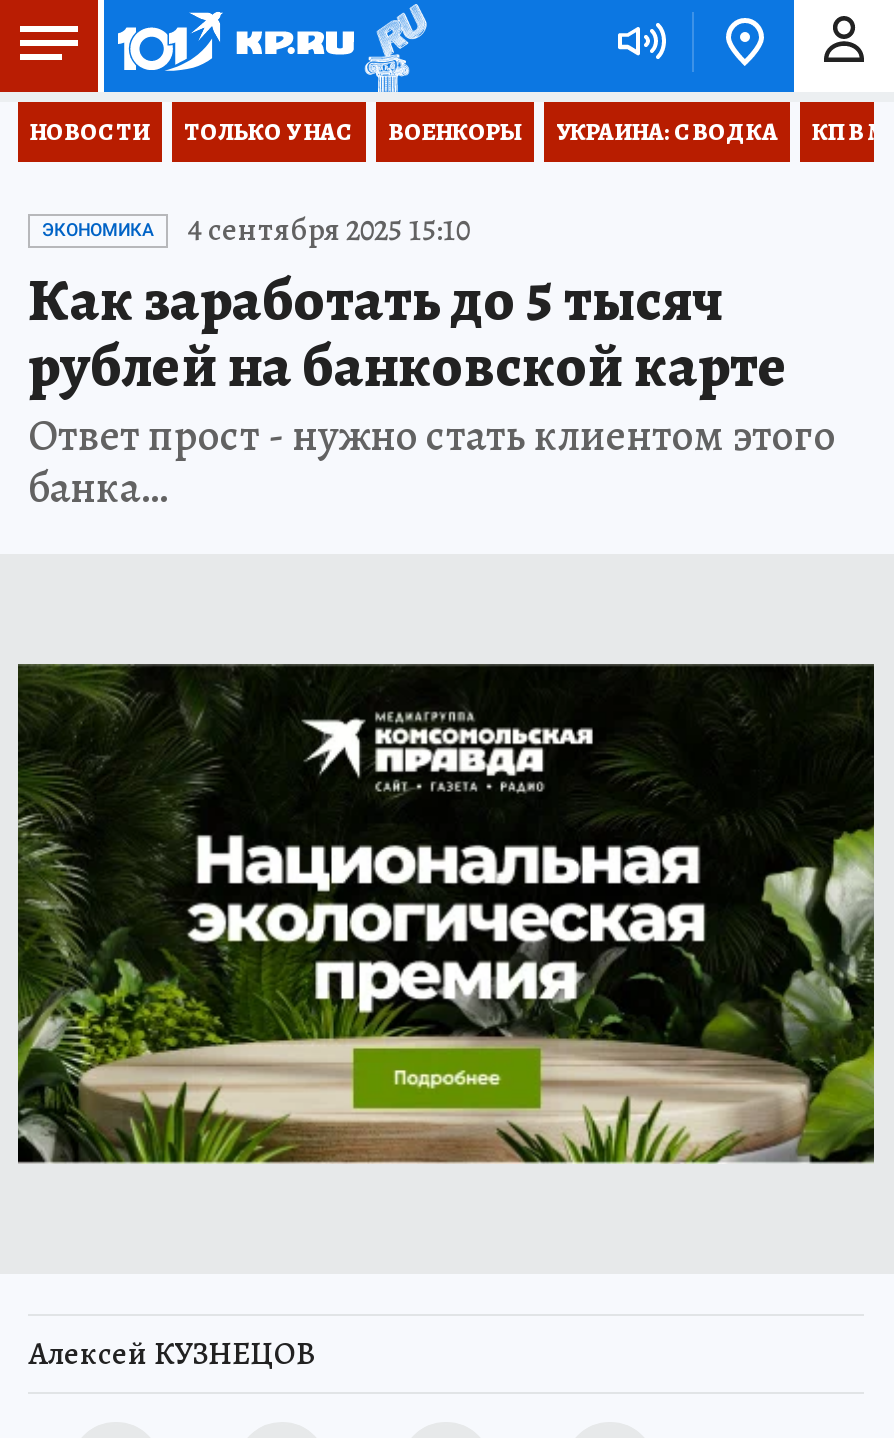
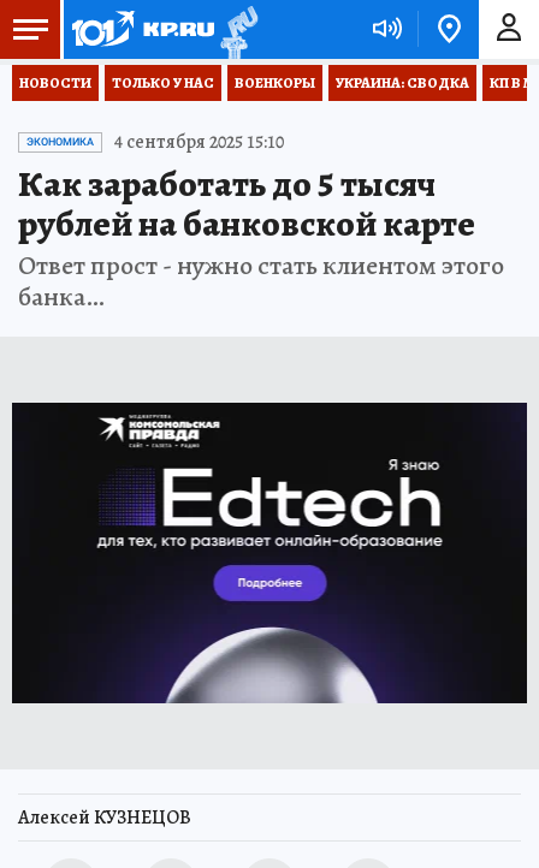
[16,664,876,1166] [image] -> [11,403,528,704] [image]

